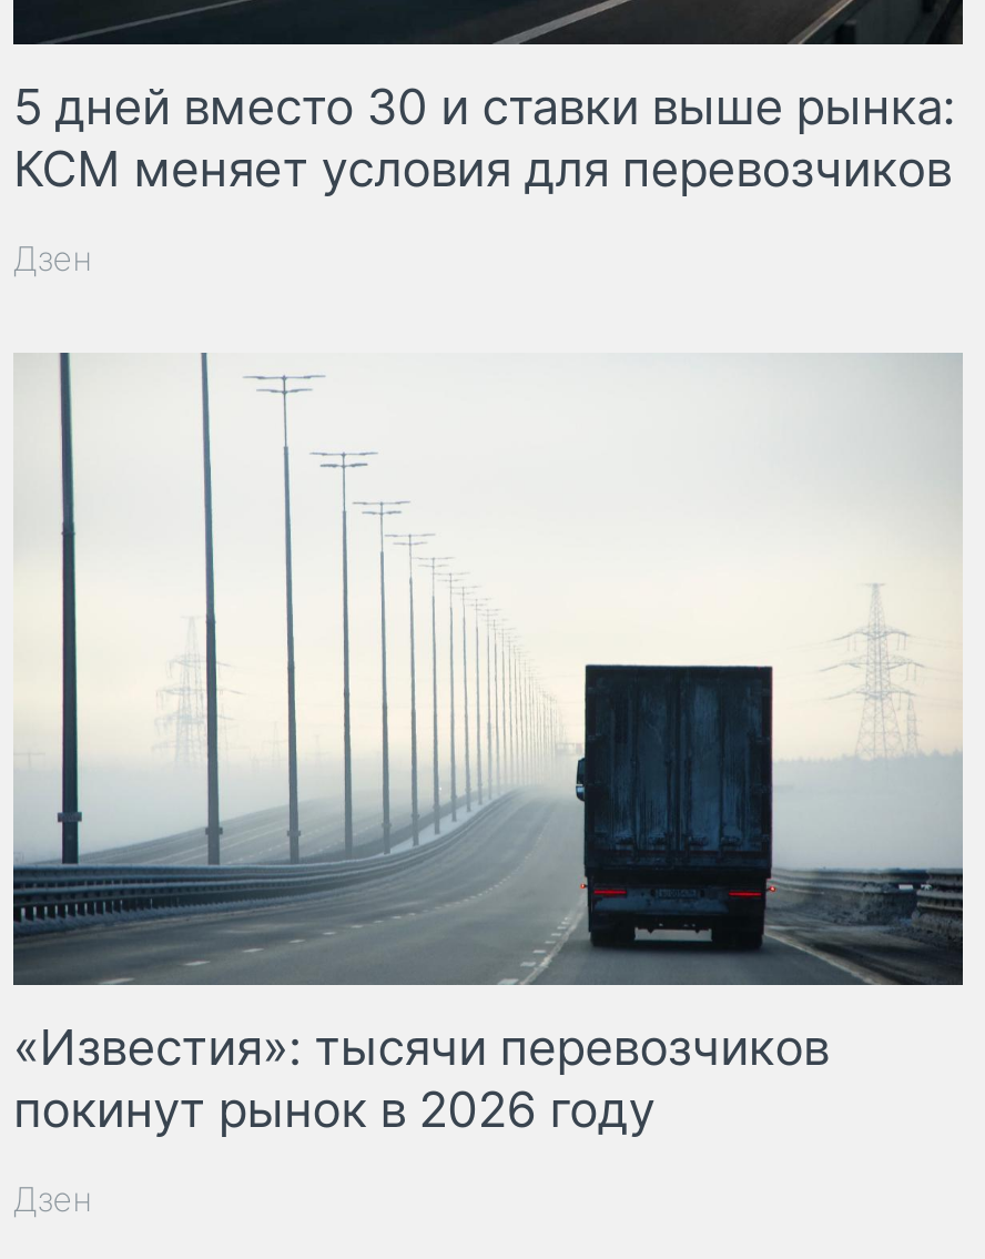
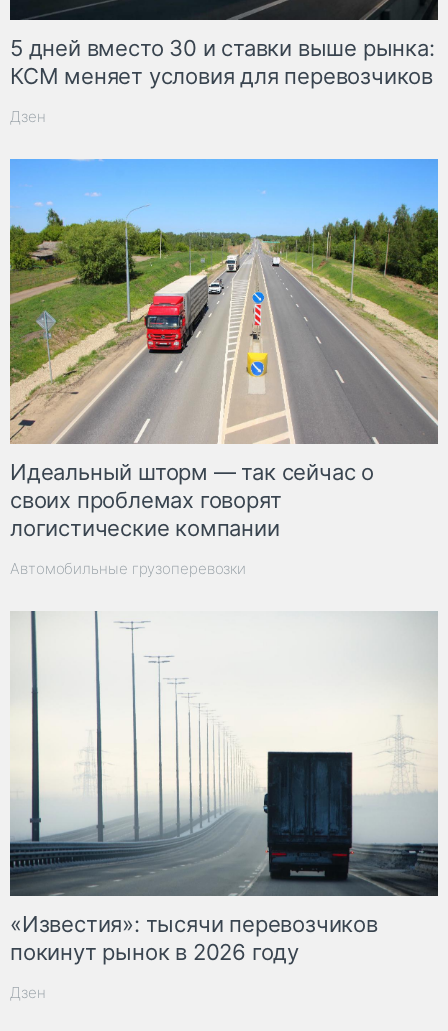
none -> [9,158,439,578] [image] | Идеальный шторм — так сейчас о | своих проблемах говорят | логистические компании | Автомобильные грузоперевозки

